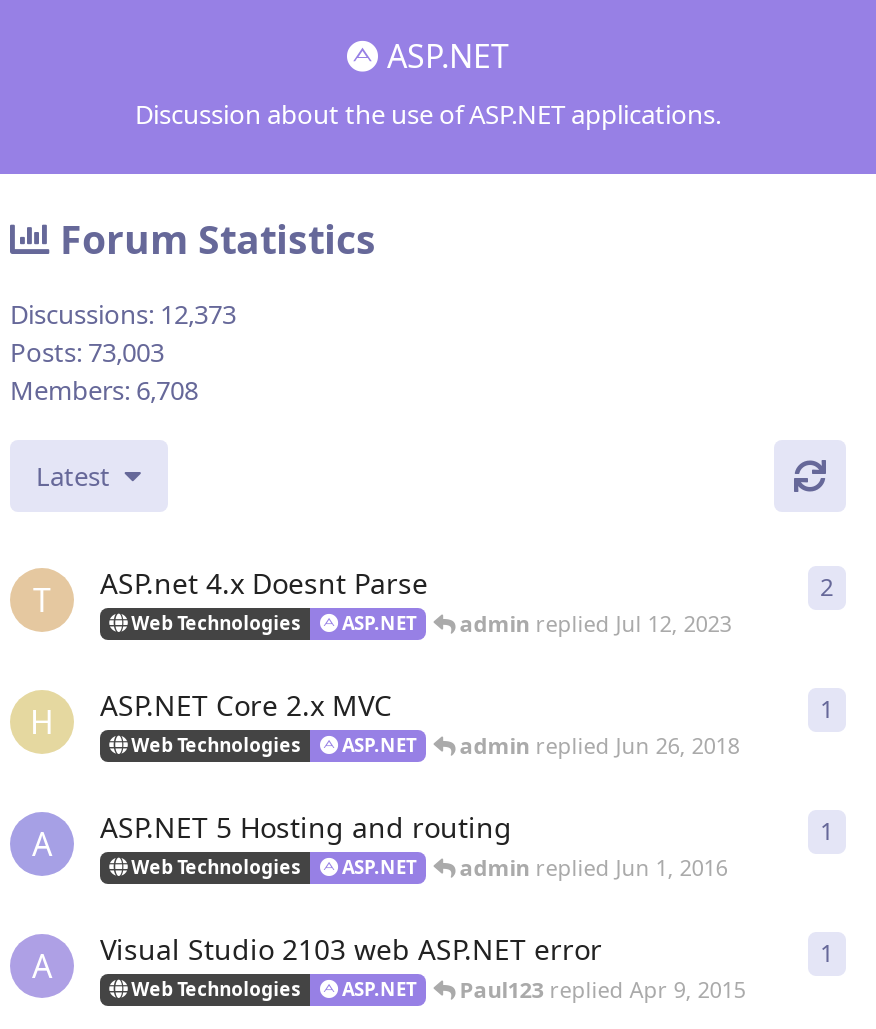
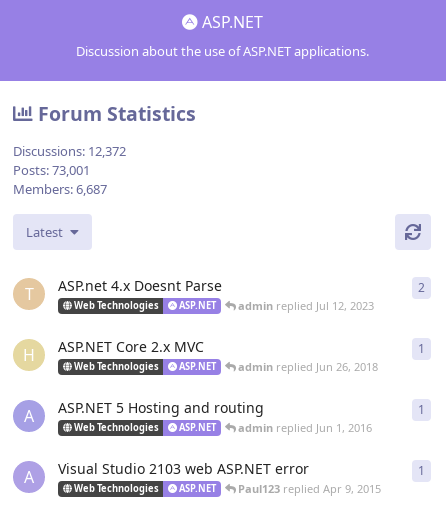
[10,296,236,332] Discussions: 12,373 -> [13,142,126,160] Discussions: 12,372
[10,334,164,370] Posts: 73,003 -> [13,161,90,179] Posts: 73,001
[10,372,198,408] Members: 6,708 -> [13,180,107,198] Members: 6,687

